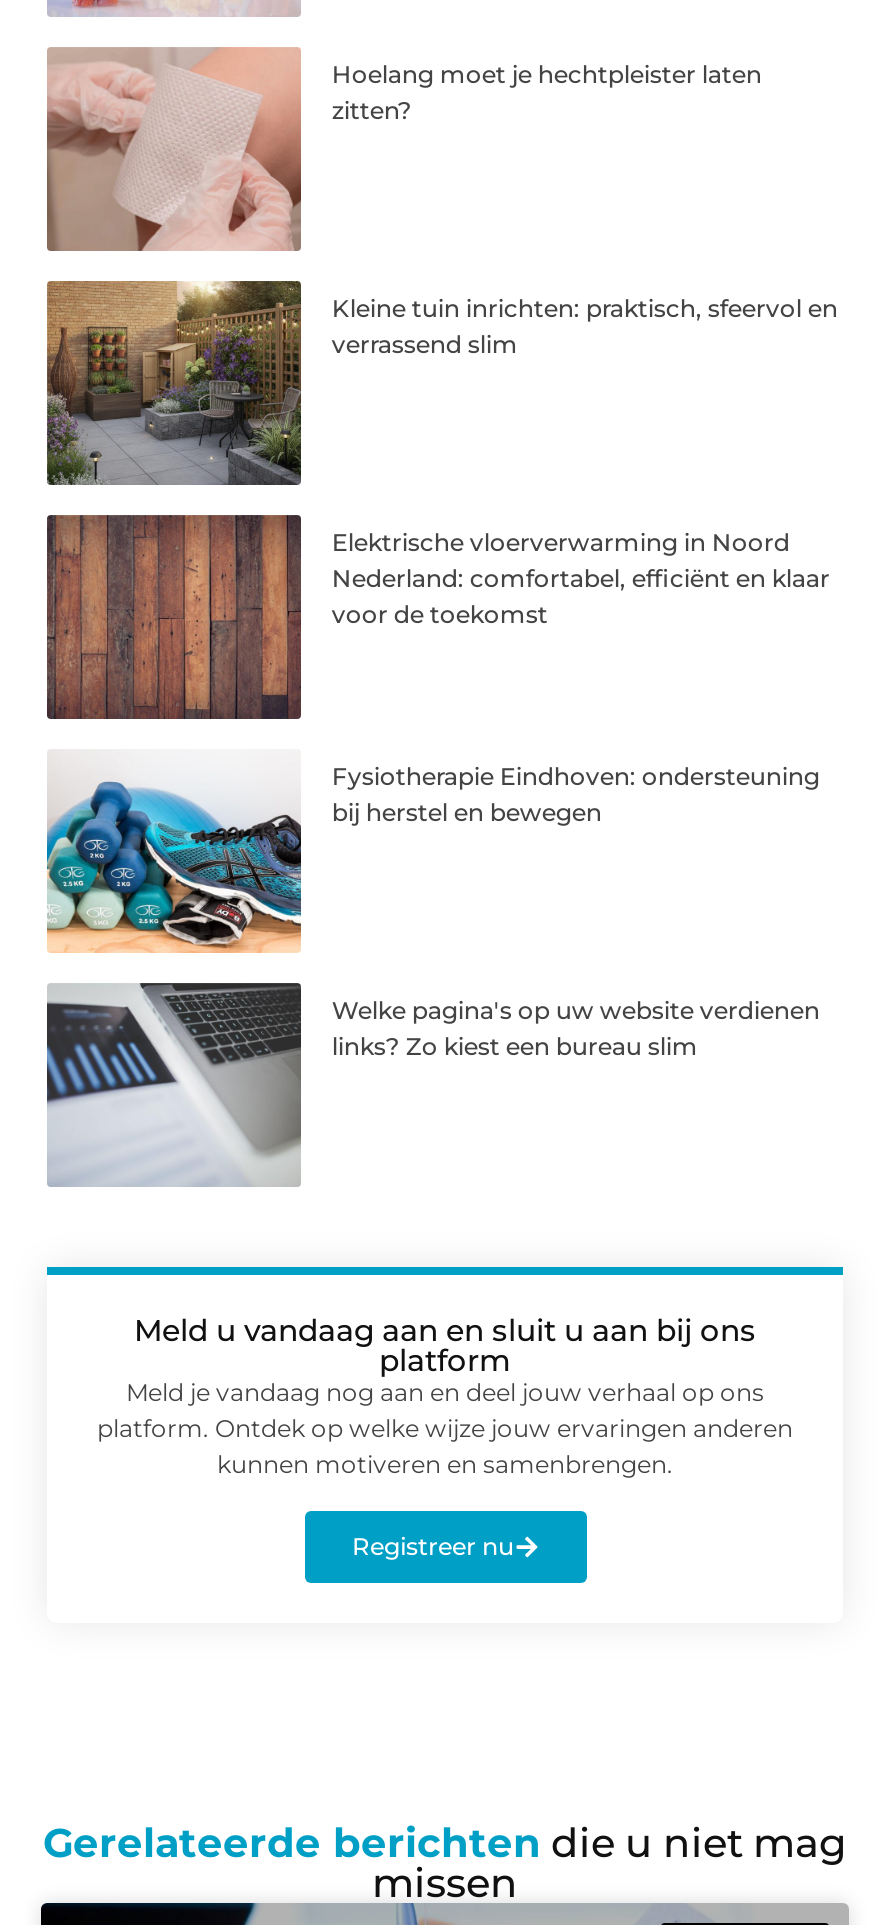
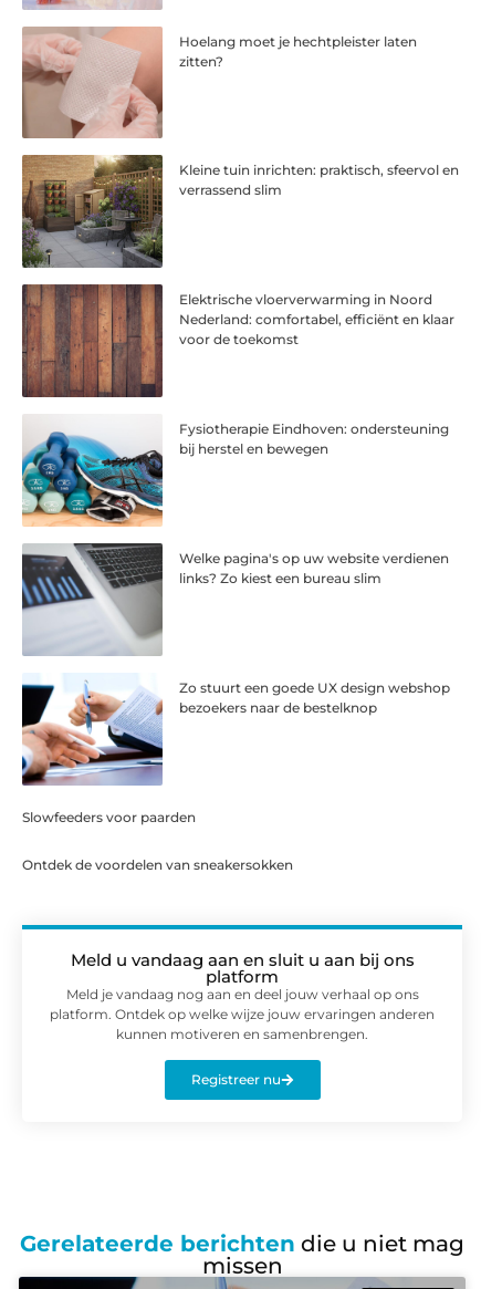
none -> [21,679,450,787] [image] | Zo stuurt een goede UX design webshop | bezoekers naar de bestelknop
none -> [22,809,293,873] Slowfeeders voor paarden | Ontdek de voordelen van sneakersokken

